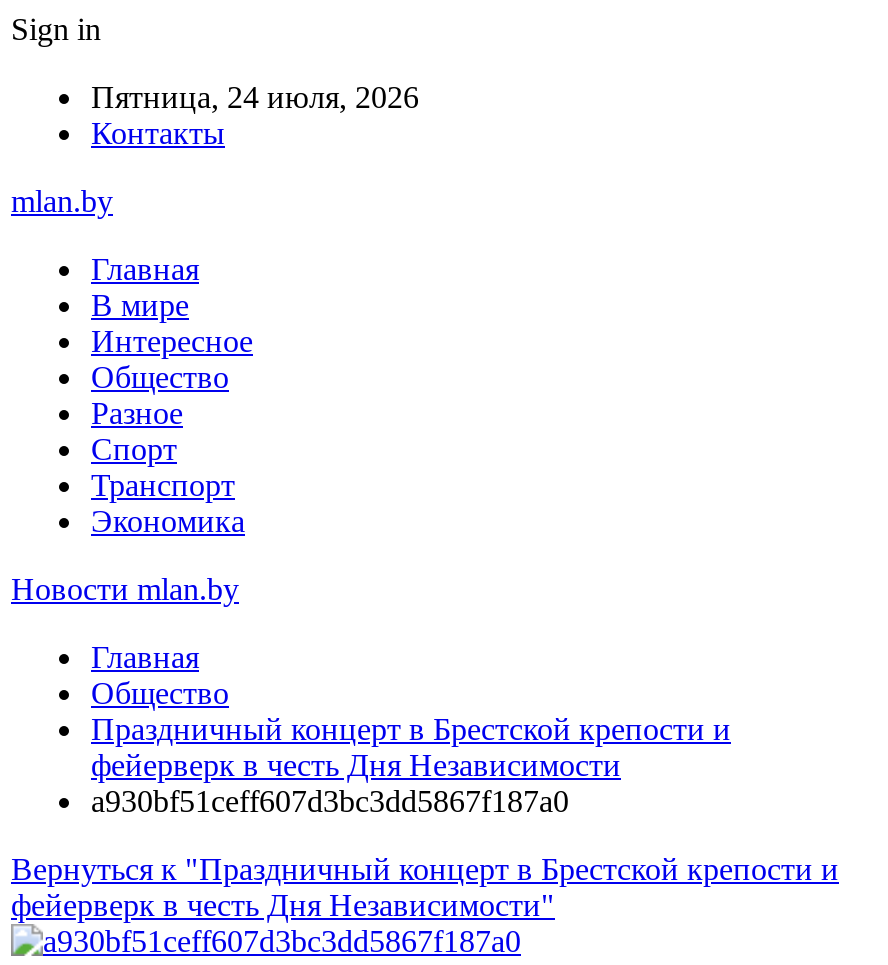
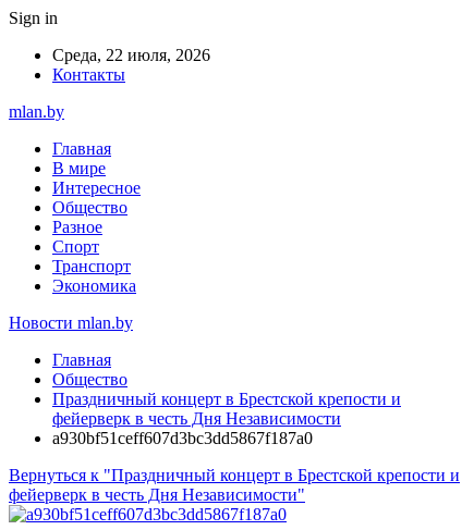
[91,80,419,114] Пятница, 24 июля, 2026 -> [52,46,210,64] Среда, 22 июля, 2026

